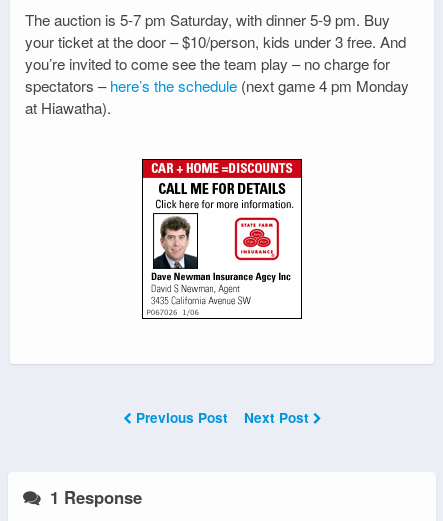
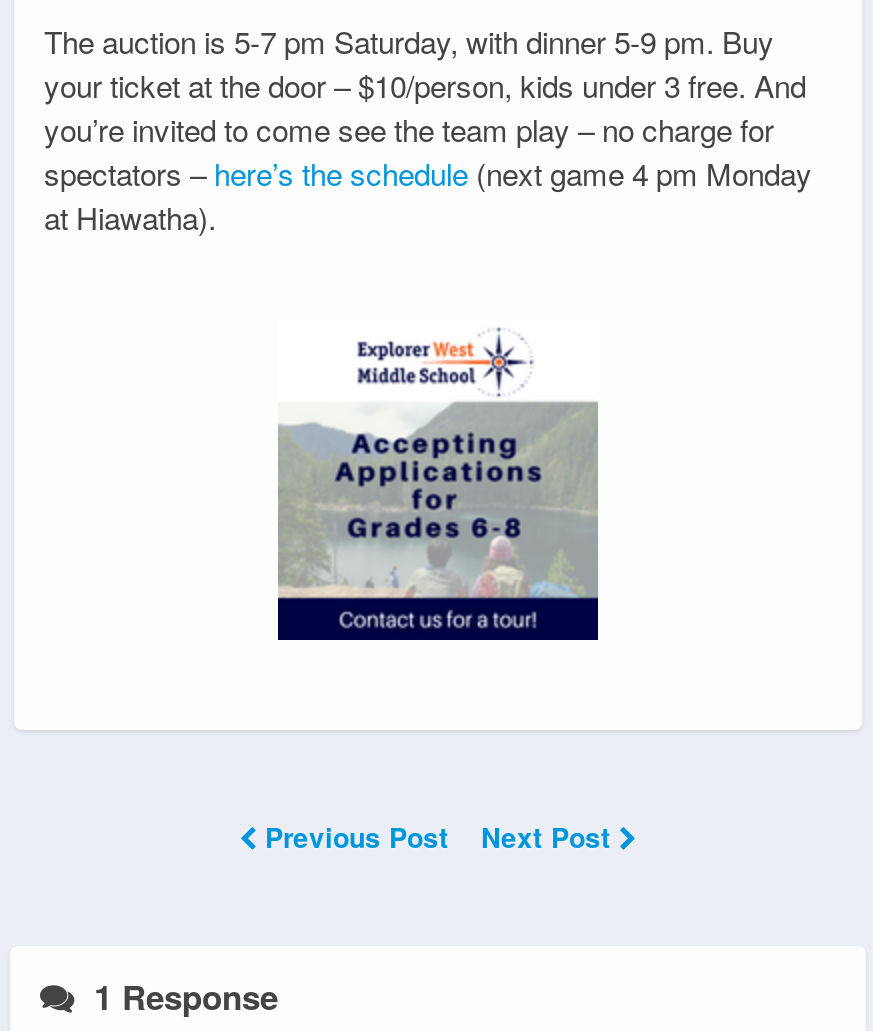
[141,158,303,319] [image] -> [278,320,598,640] [image]

